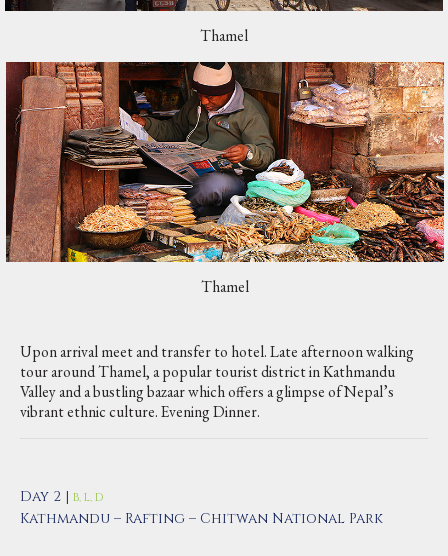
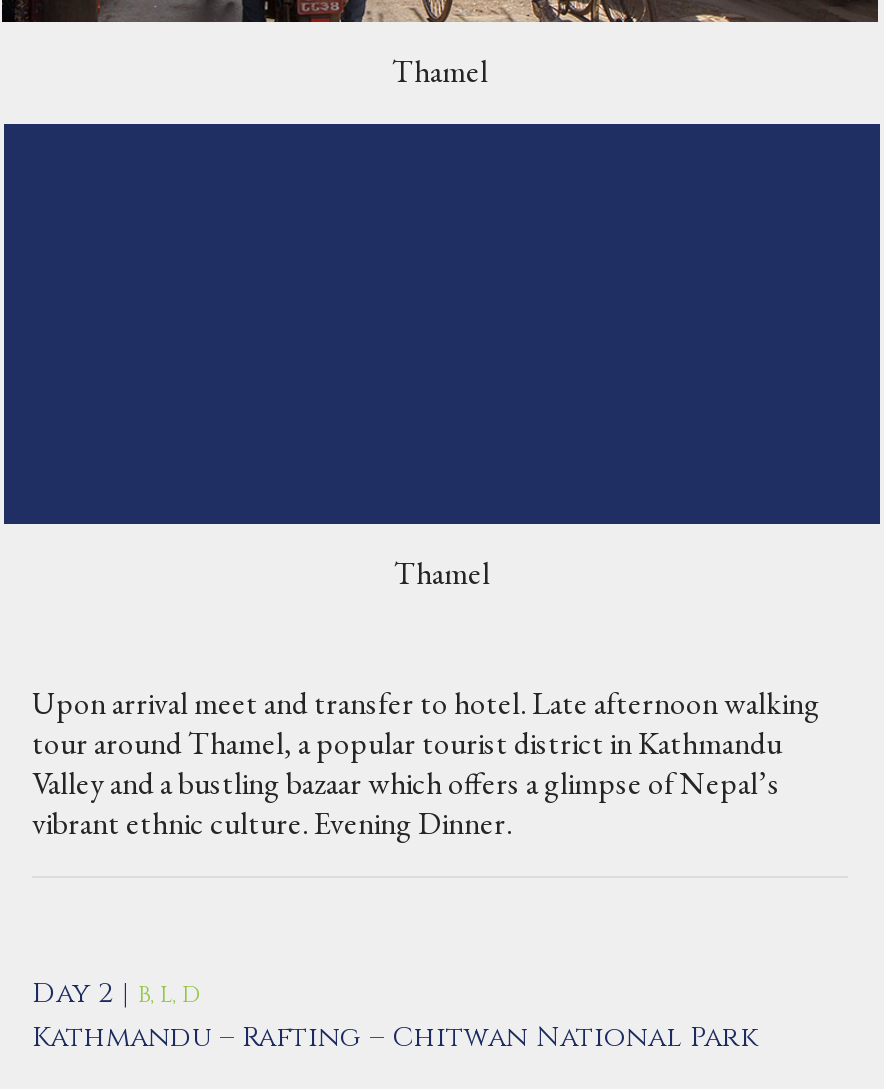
[5,61,445,263] [image] -> none

